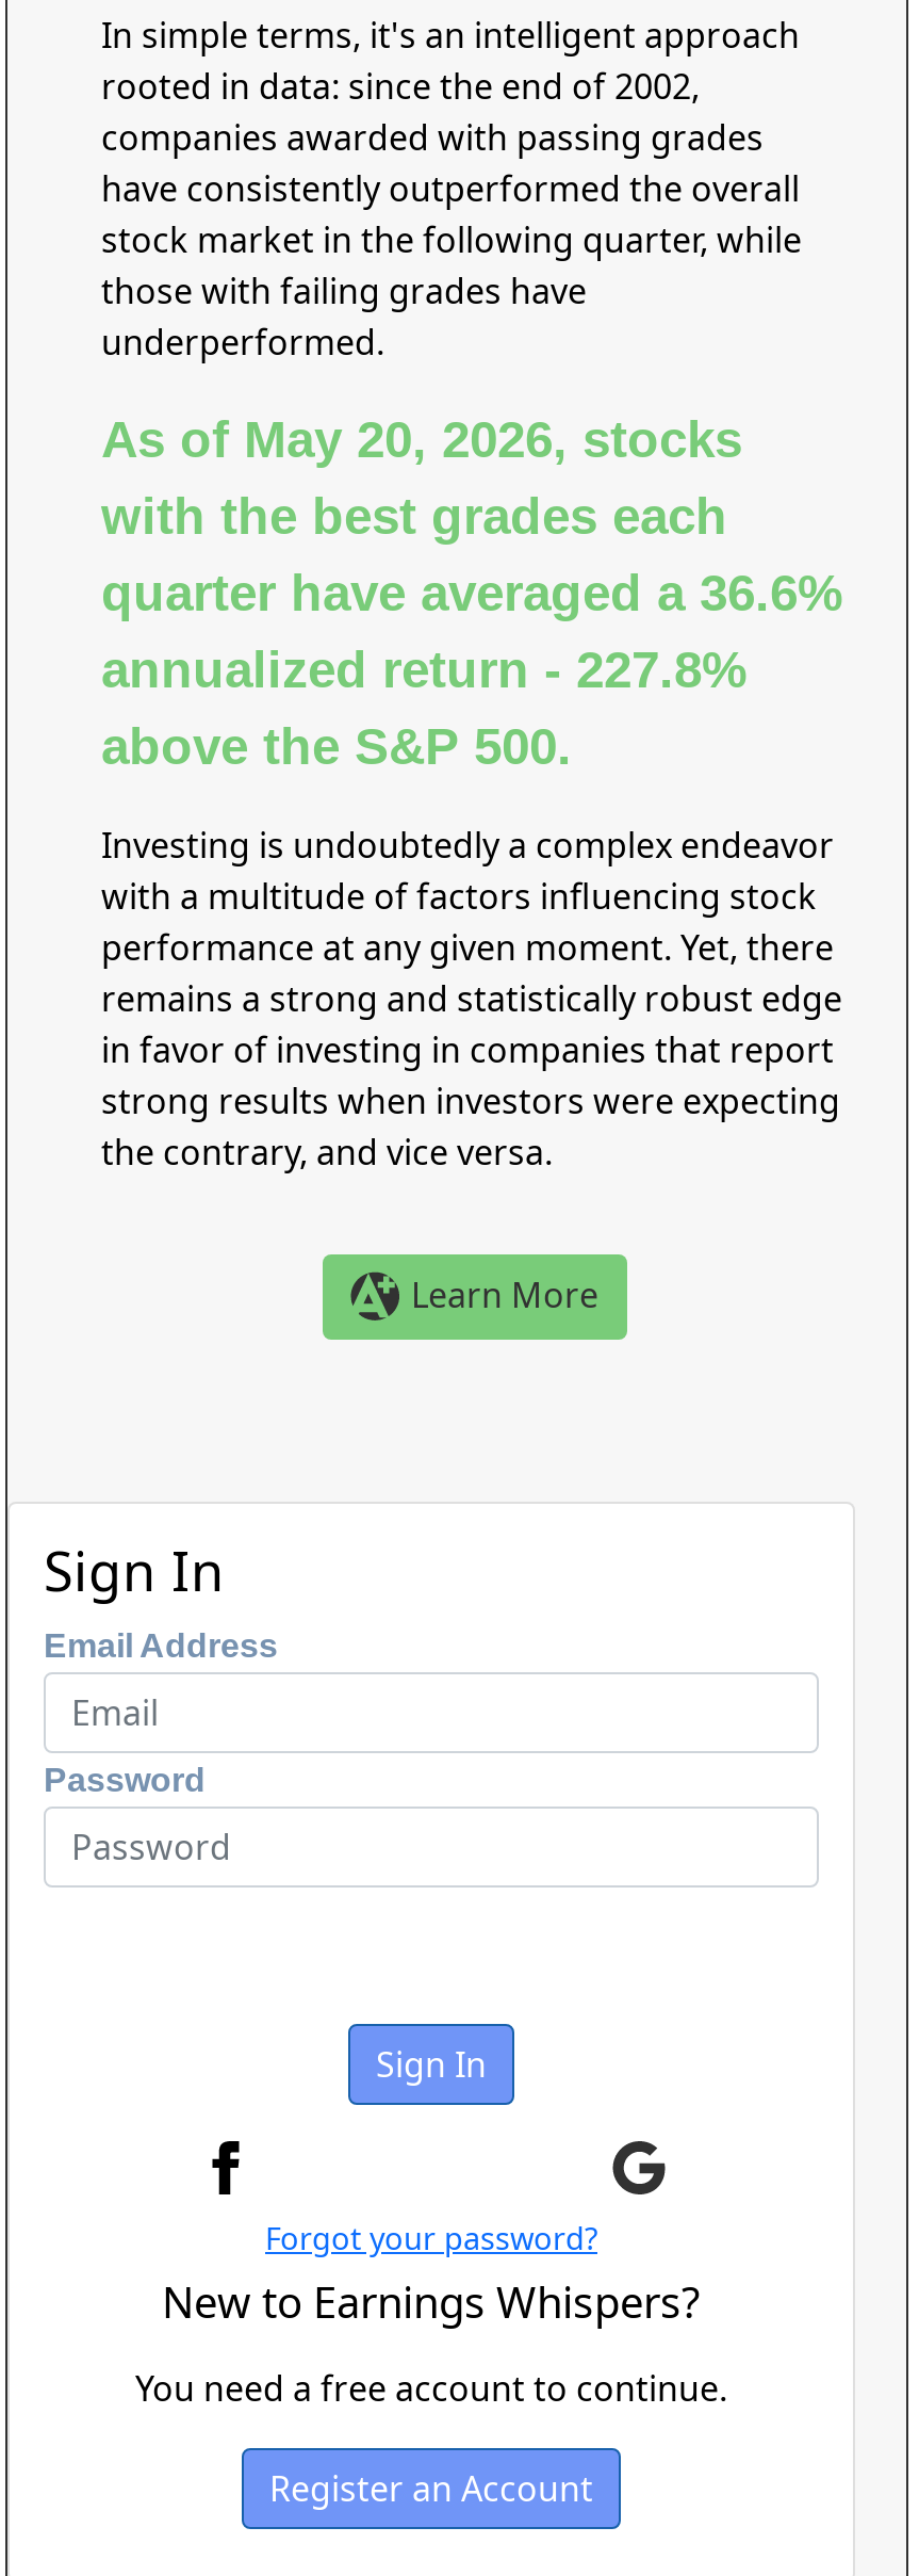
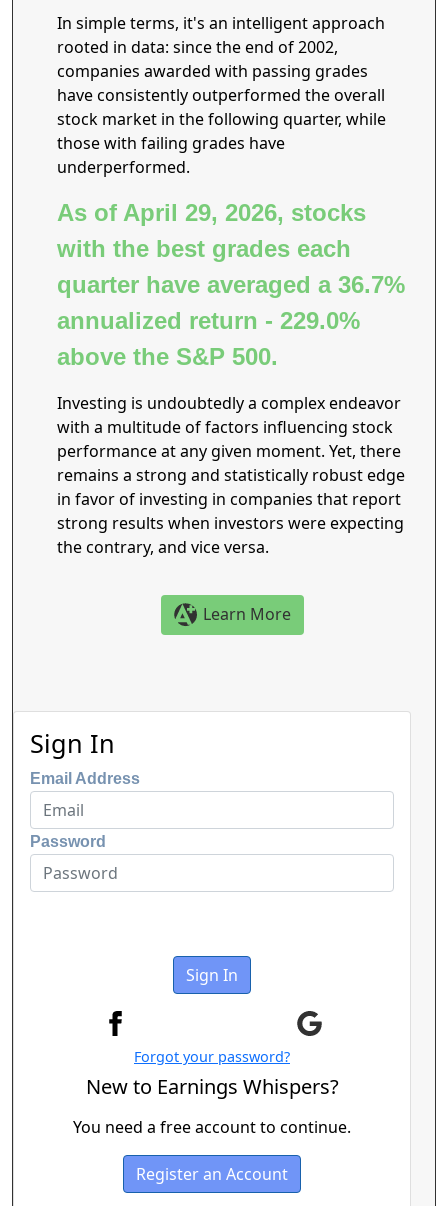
[101,410,742,468] As of May 20, 2026, stocks -> [57,199,366,226] As of April 29, 2026, stocks
[101,564,842,621] quarter have averaged a 36.6% -> [57,271,405,298] quarter have averaged a 36.7%
[101,641,746,698] annualized return - 227.8% -> [57,307,360,334] annualized return - 229.0%

